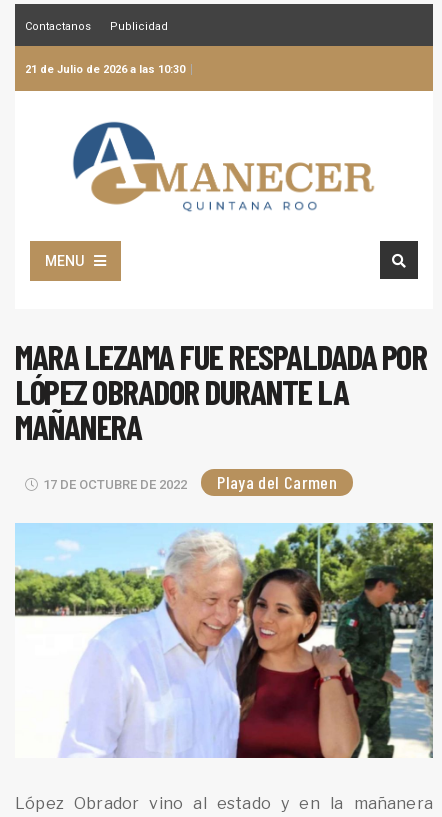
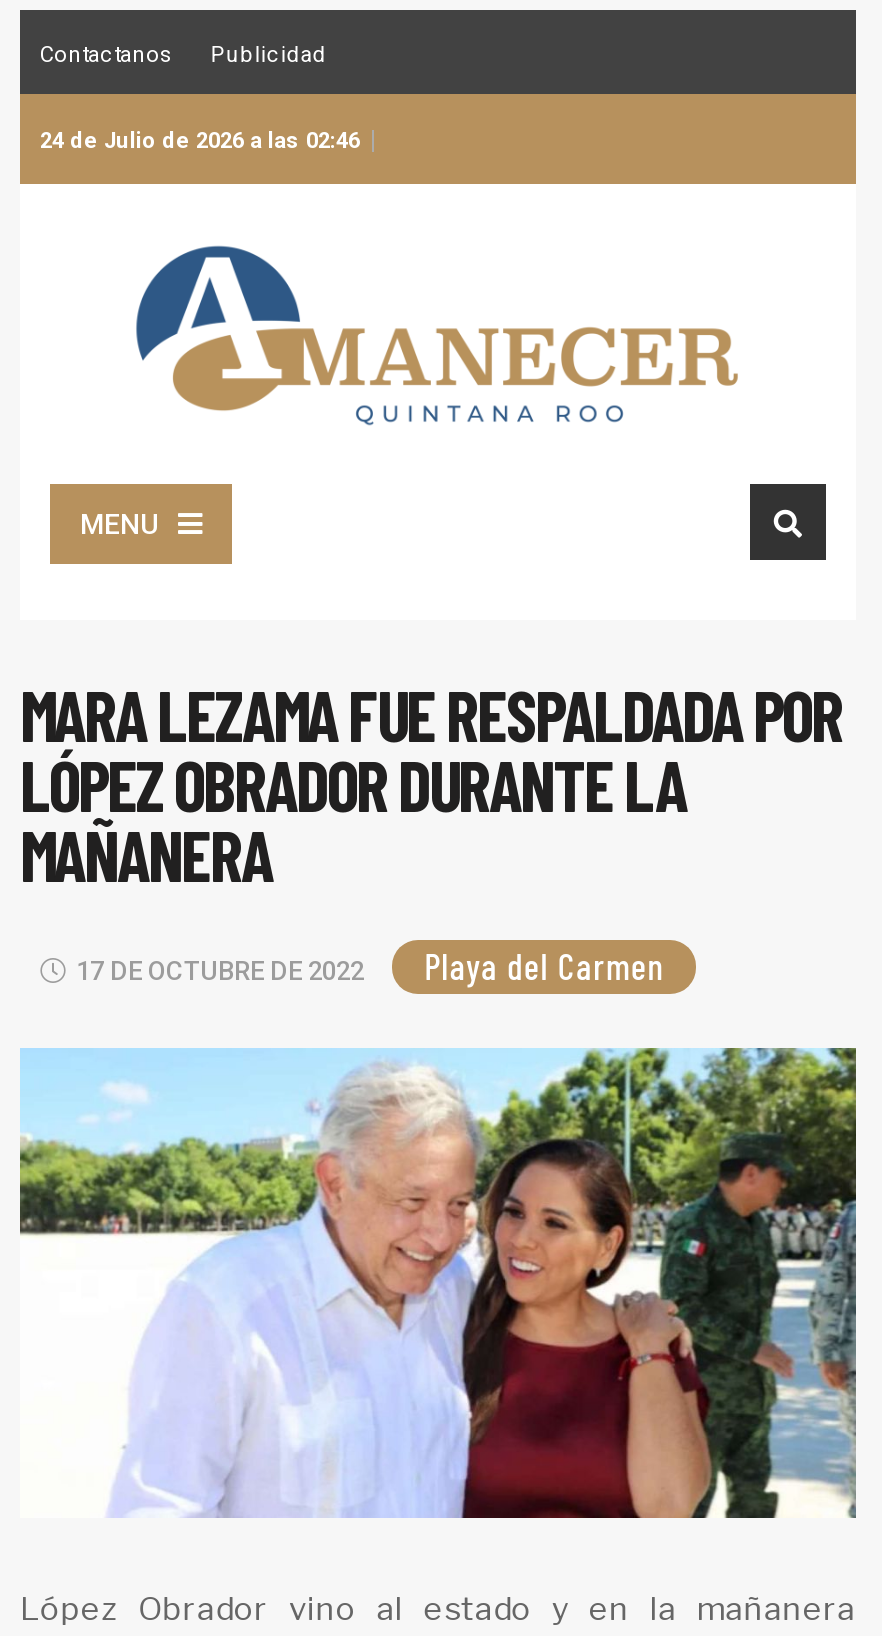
[25,63,185,76] 21 de Julio de 2026 a las 10:30 -> [40,128,360,154] 24 de Julio de 2026 a las 02:46

